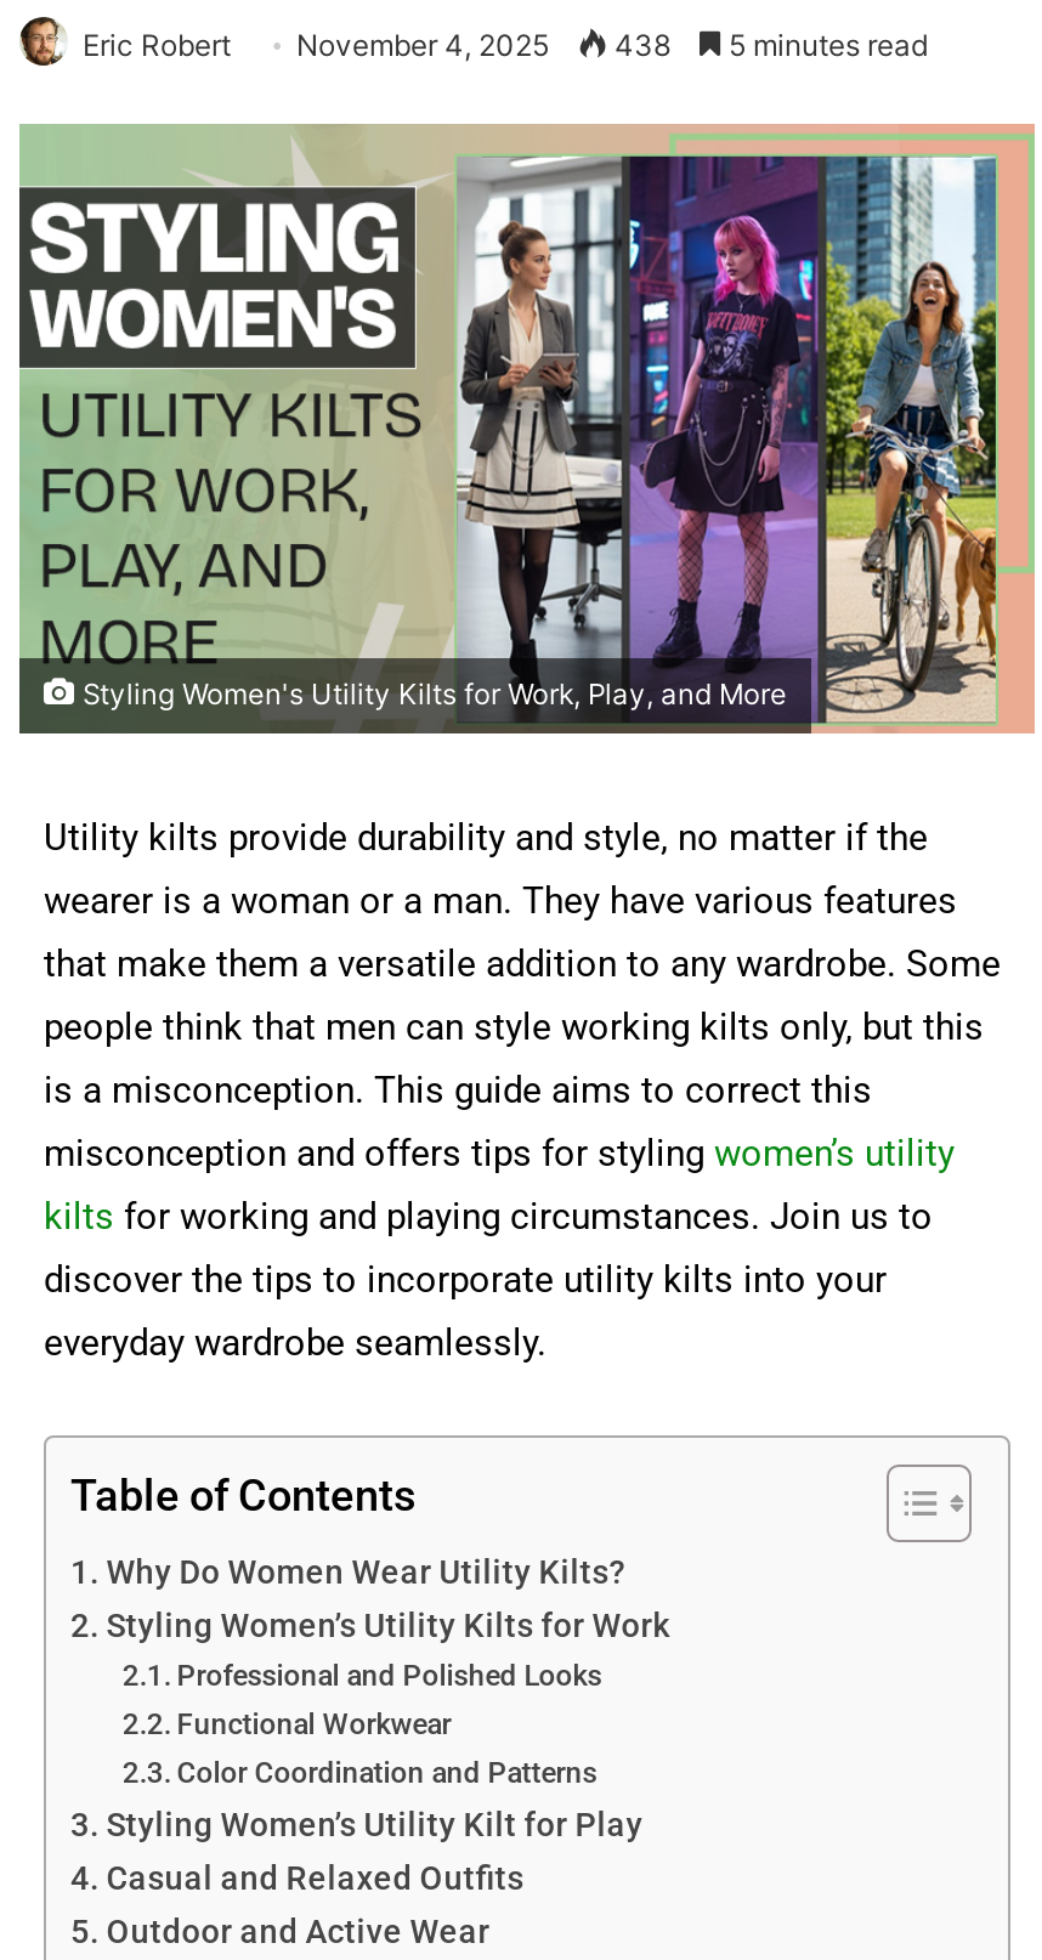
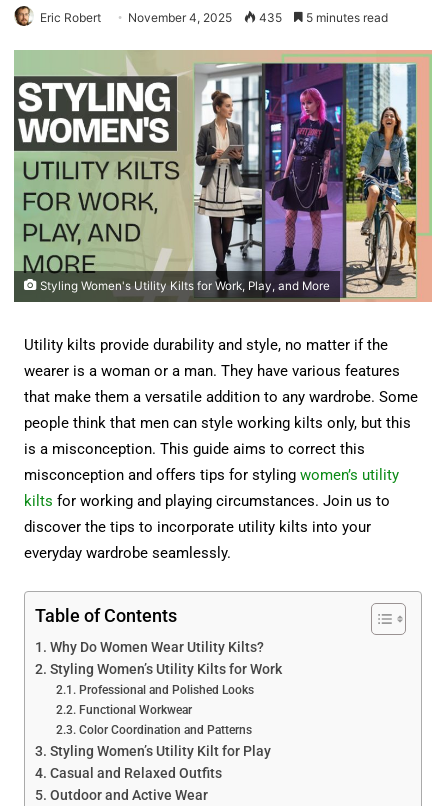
[83,26,928,62] Eric Robert November 4, 2025 438 5 minutes read -> [40,9,388,24] Eric Robert November 4, 2025 435 5 minutes read

